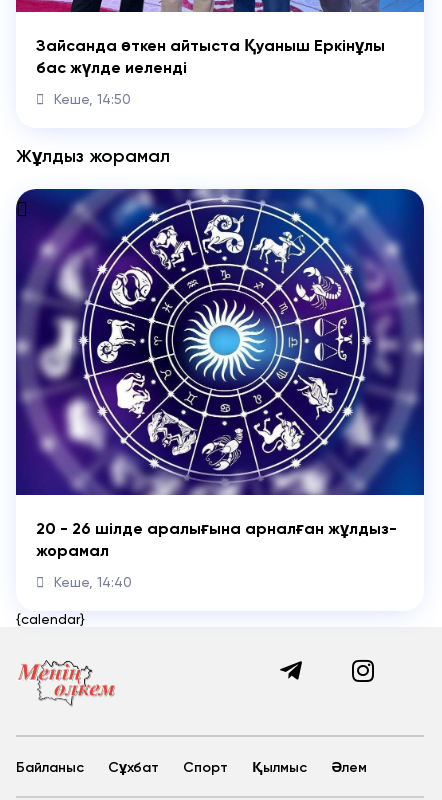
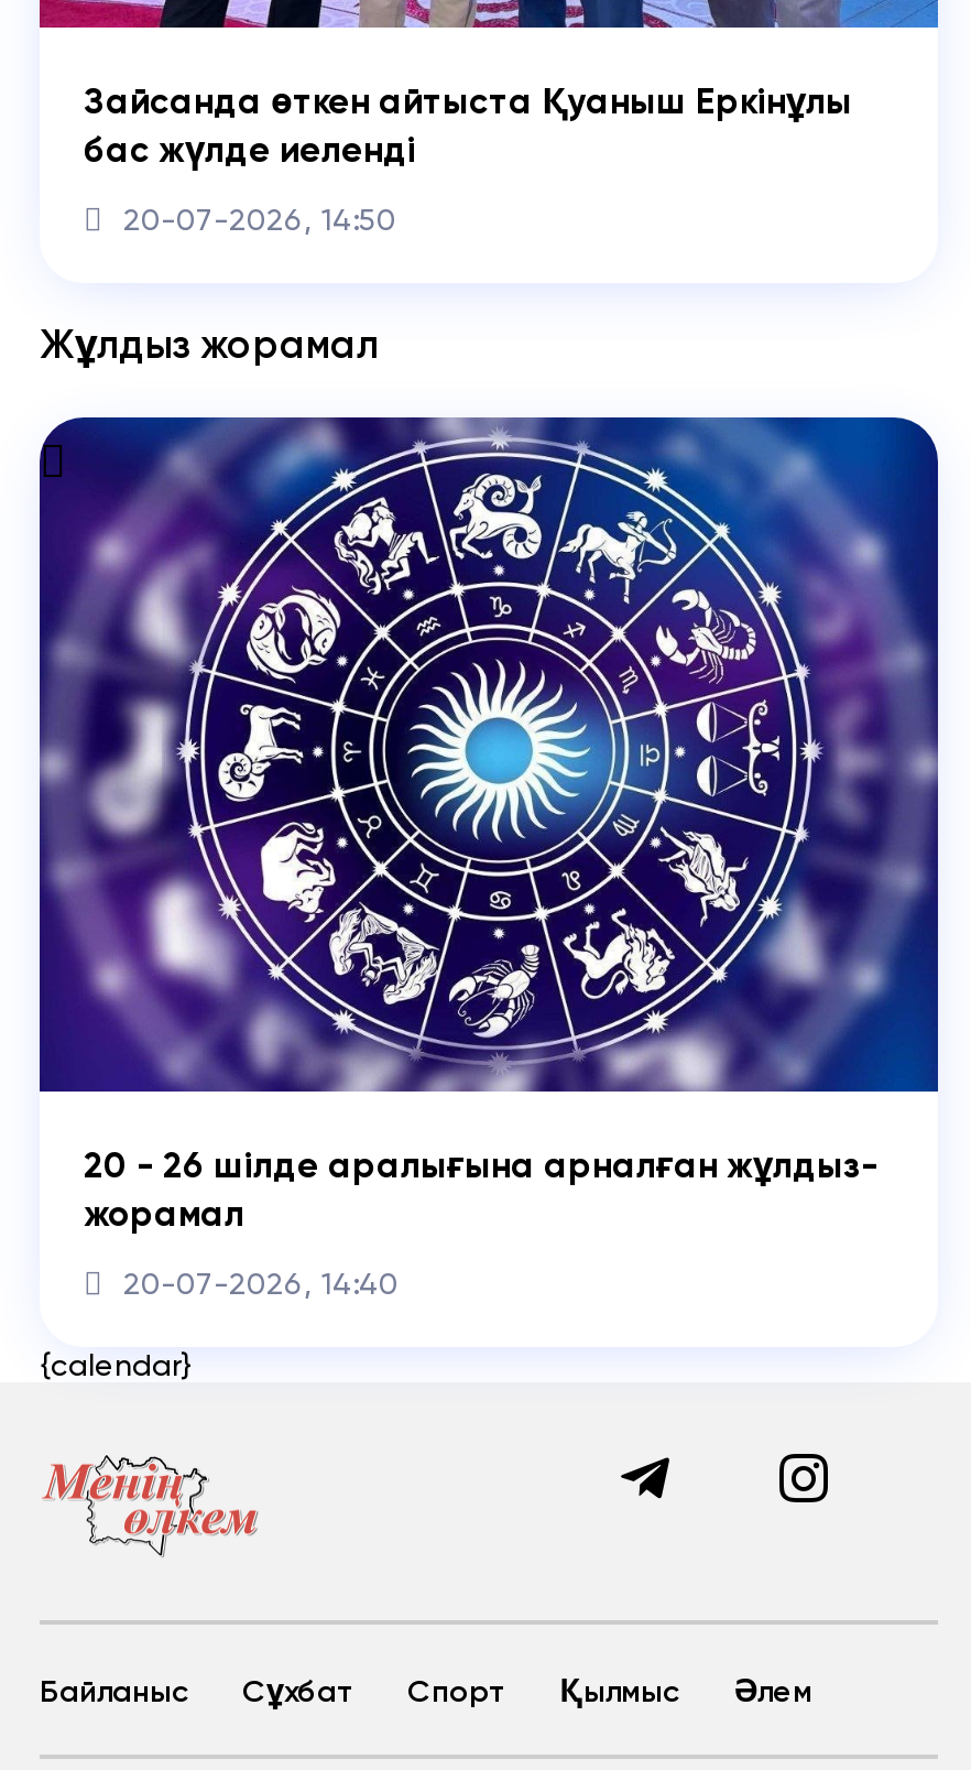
[54,91,131,107] Кеше, 14:50 -> [123,201,396,237] 20-07-2026, 14:50
[54,574,132,590] Кеше, 14:40 -> [123,1264,399,1300] 20-07-2026, 14:40

